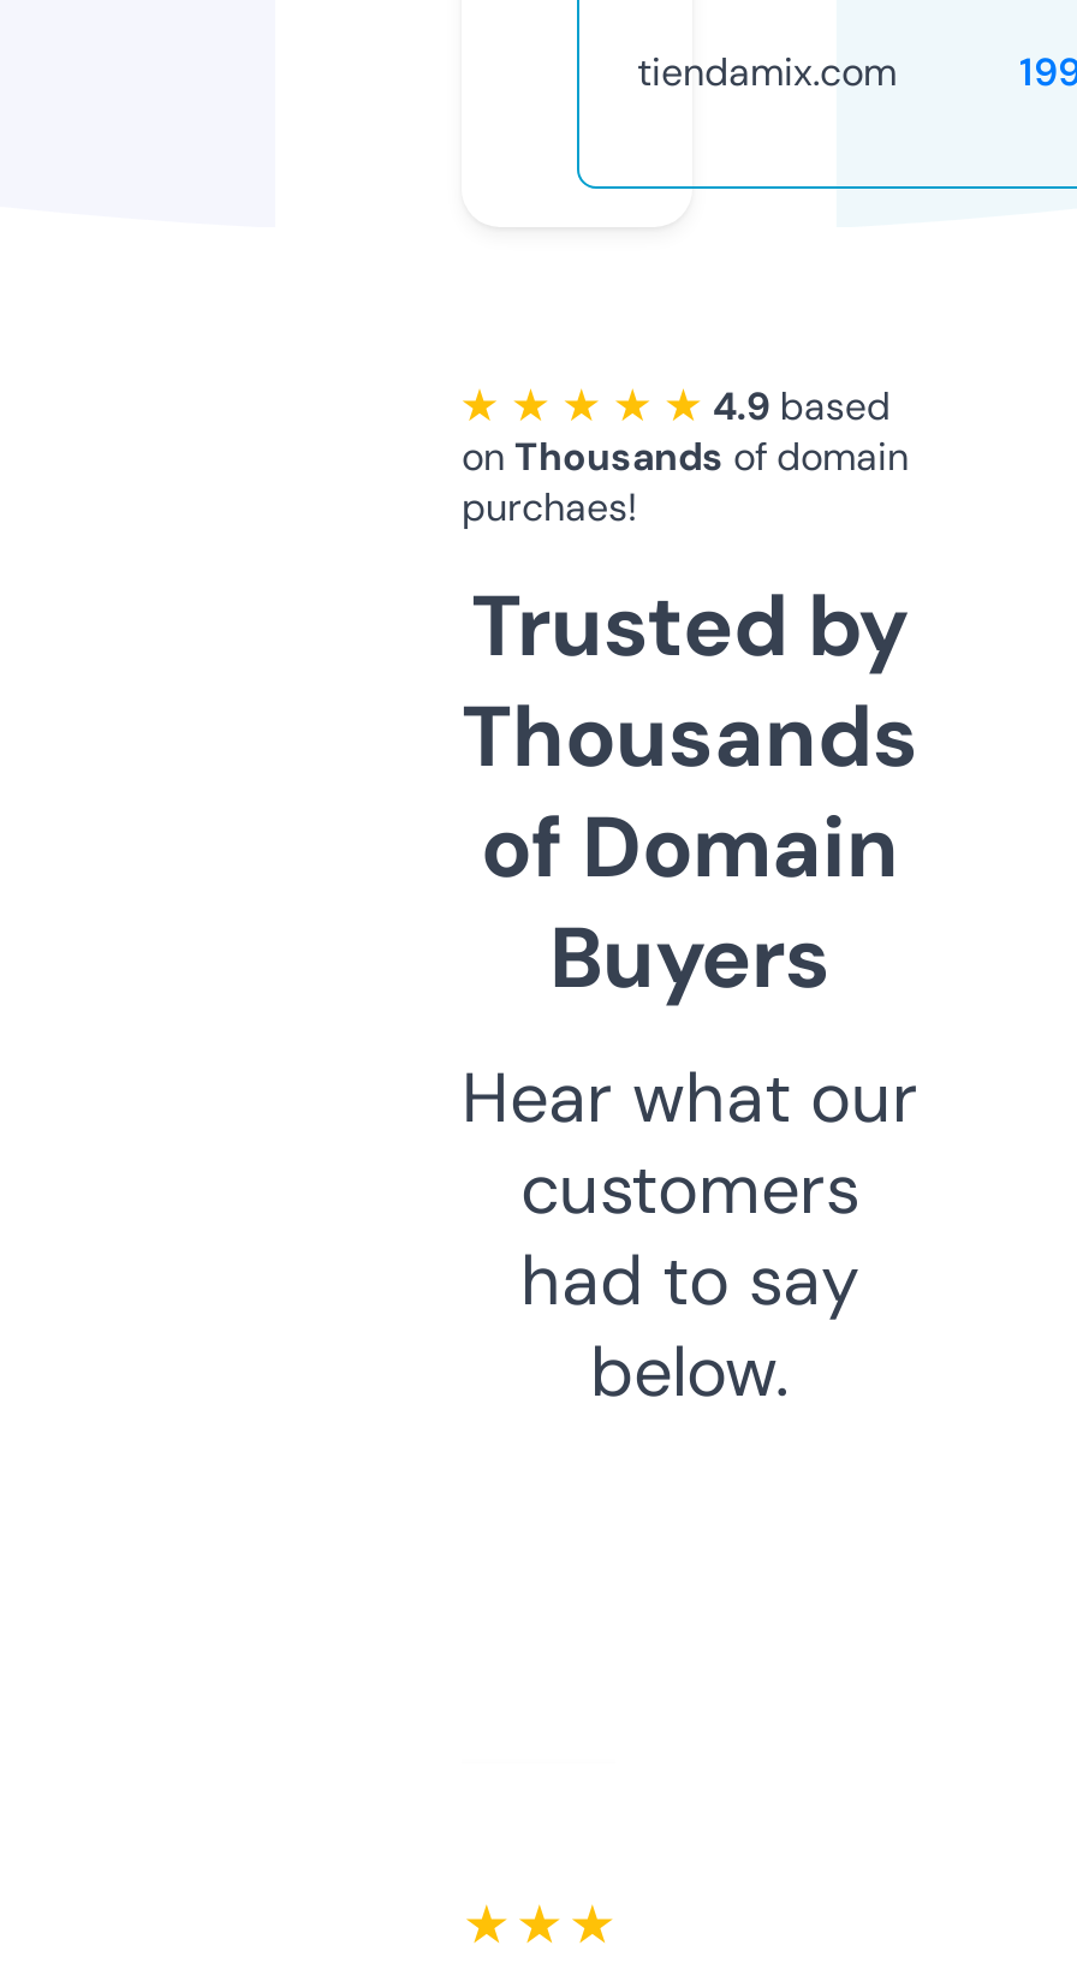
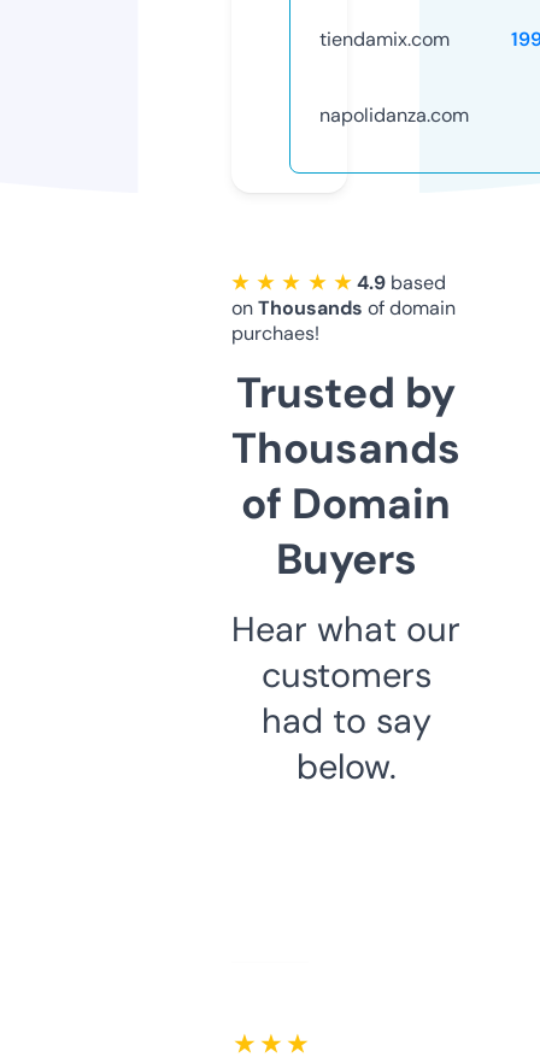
none -> [319,102,469,128] napolidanza.com

